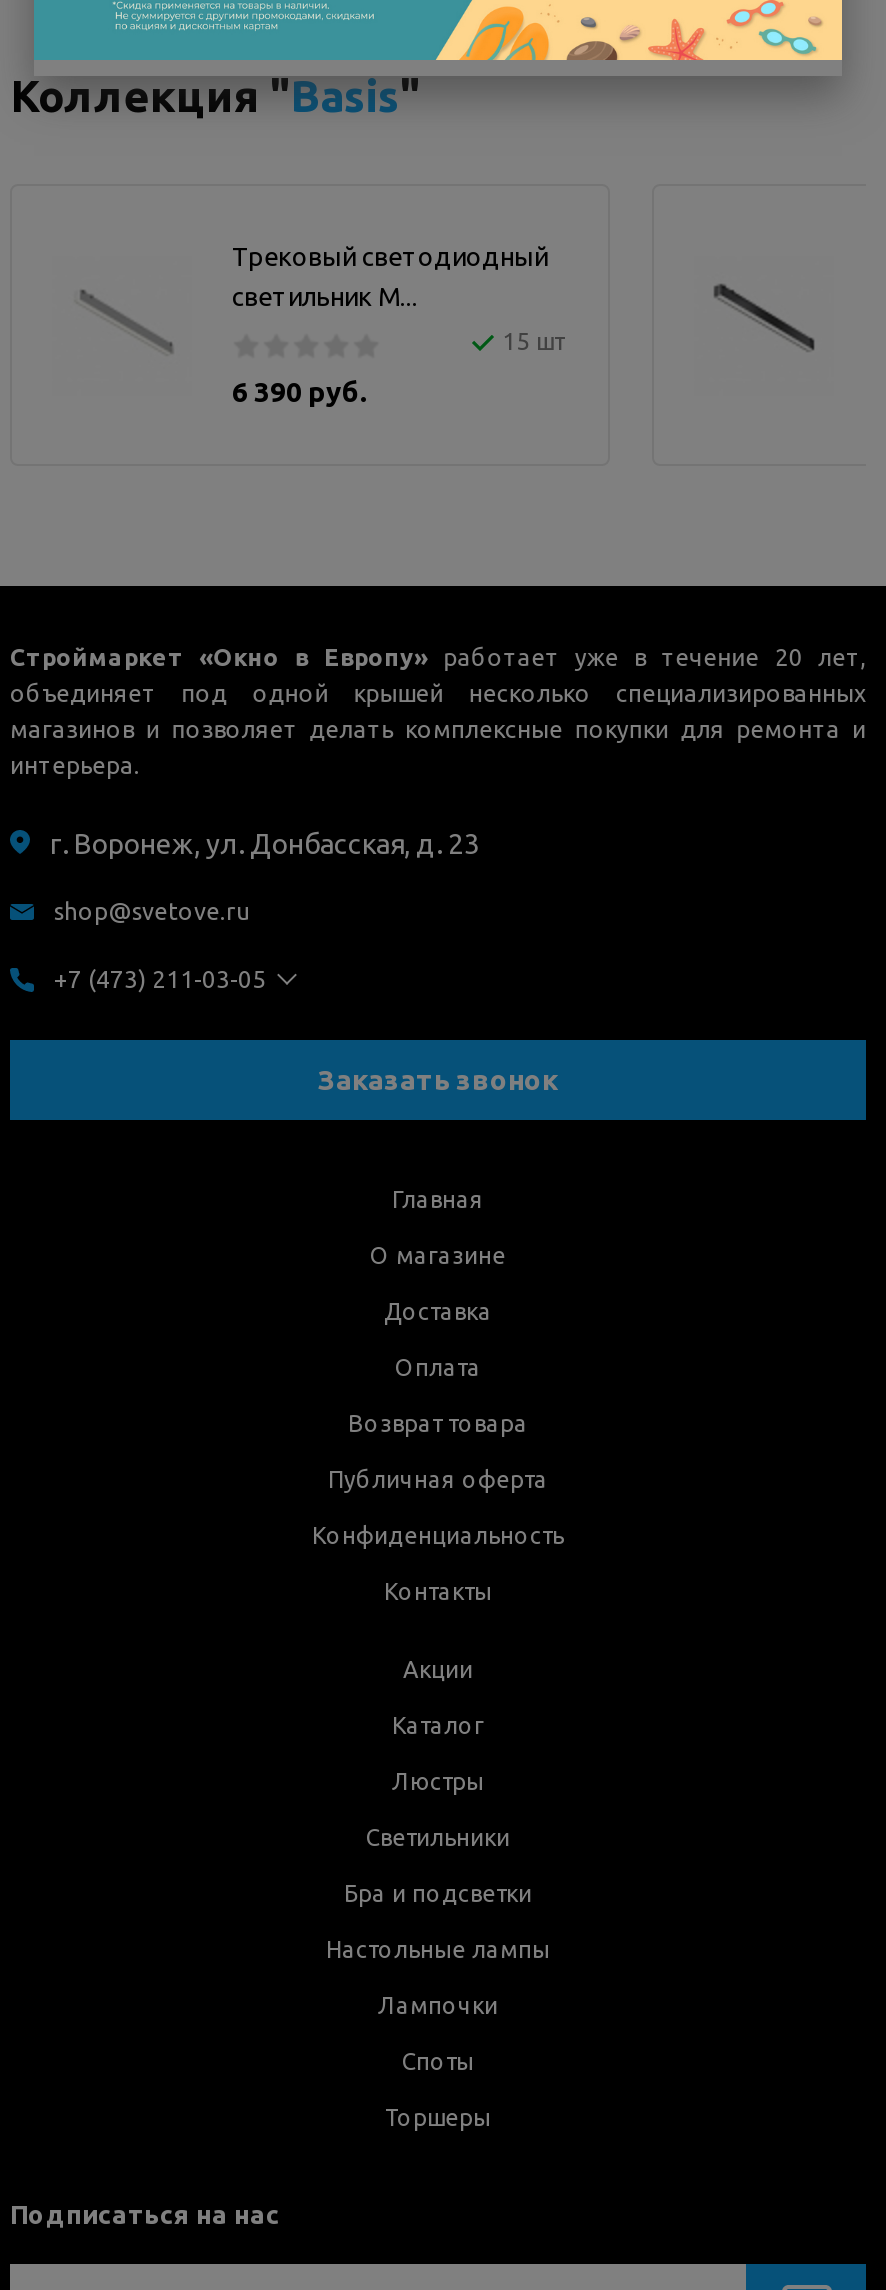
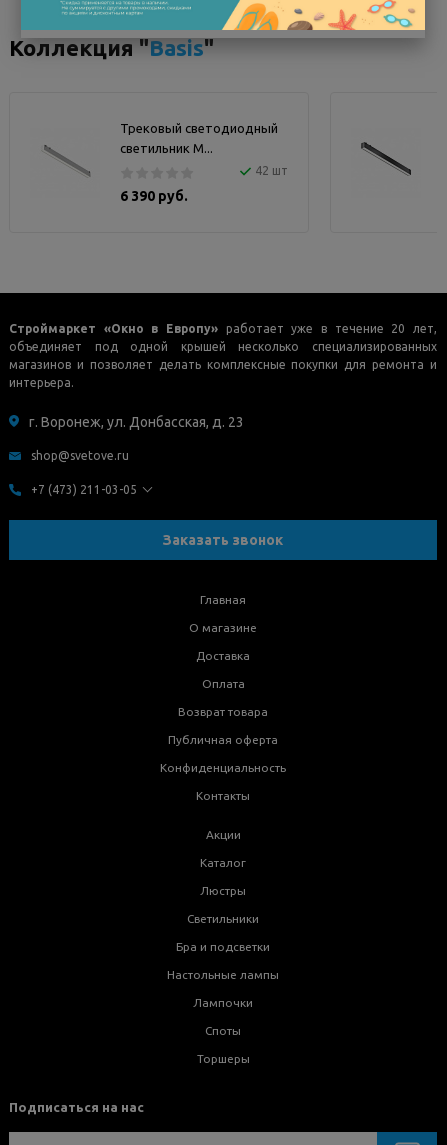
[502,328,568,354] 15 шт -> [255,164,288,177] 42 шт

